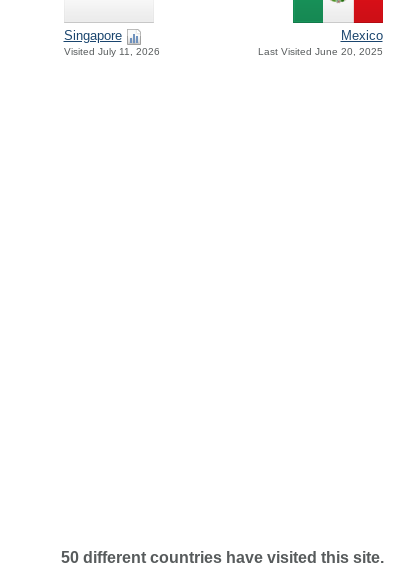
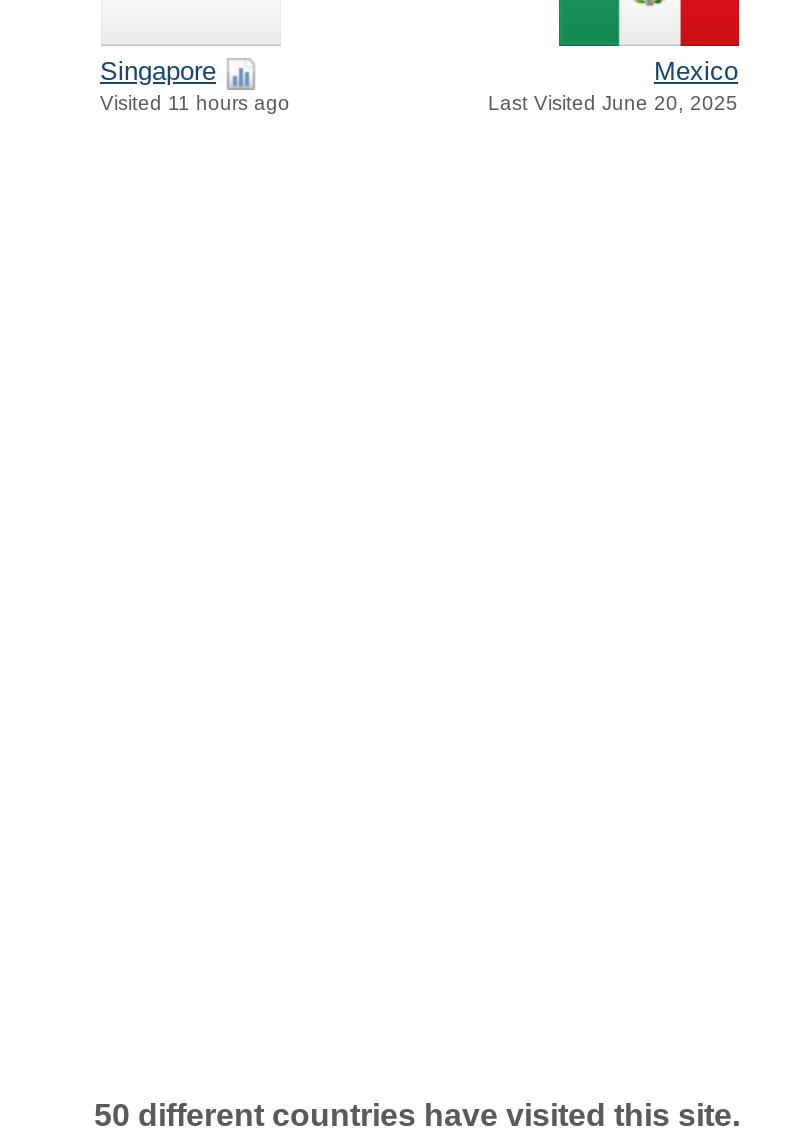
[63,46,159,57] Visited July 11, 2026 -> [100,93,290,115] Visited 11 hours ago

